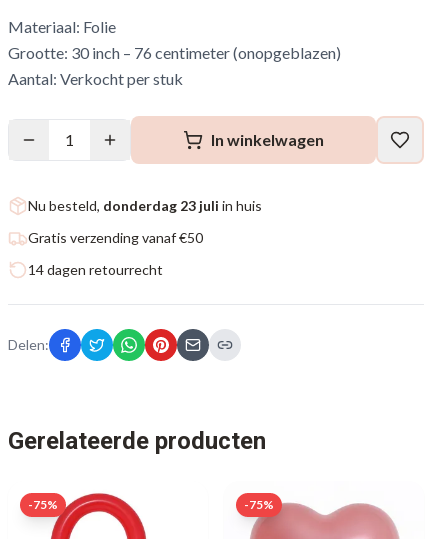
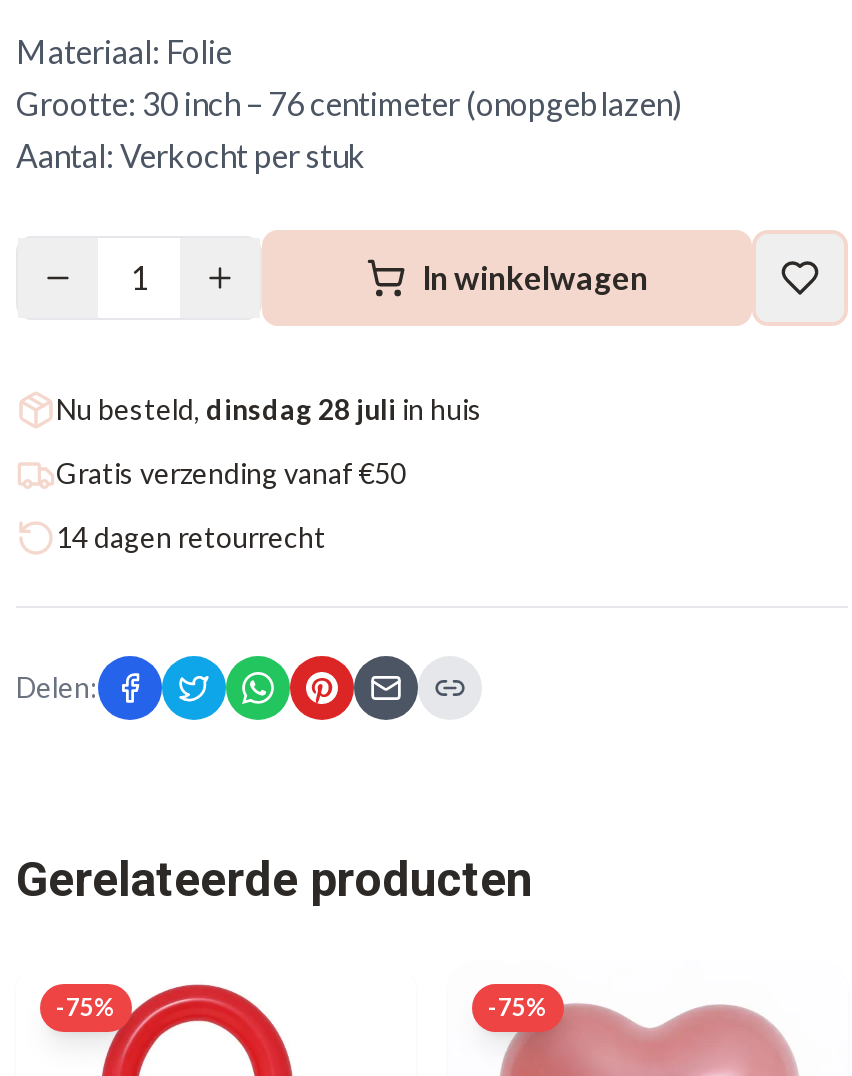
[28,197,262,214] Nu besteld, donderdag 23 juli in huis -> [56,392,482,426] Nu besteld, dinsdag 28 juli in huis

